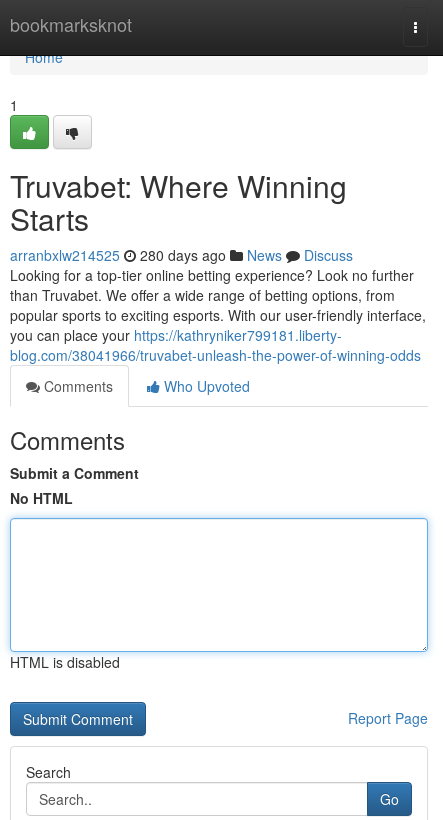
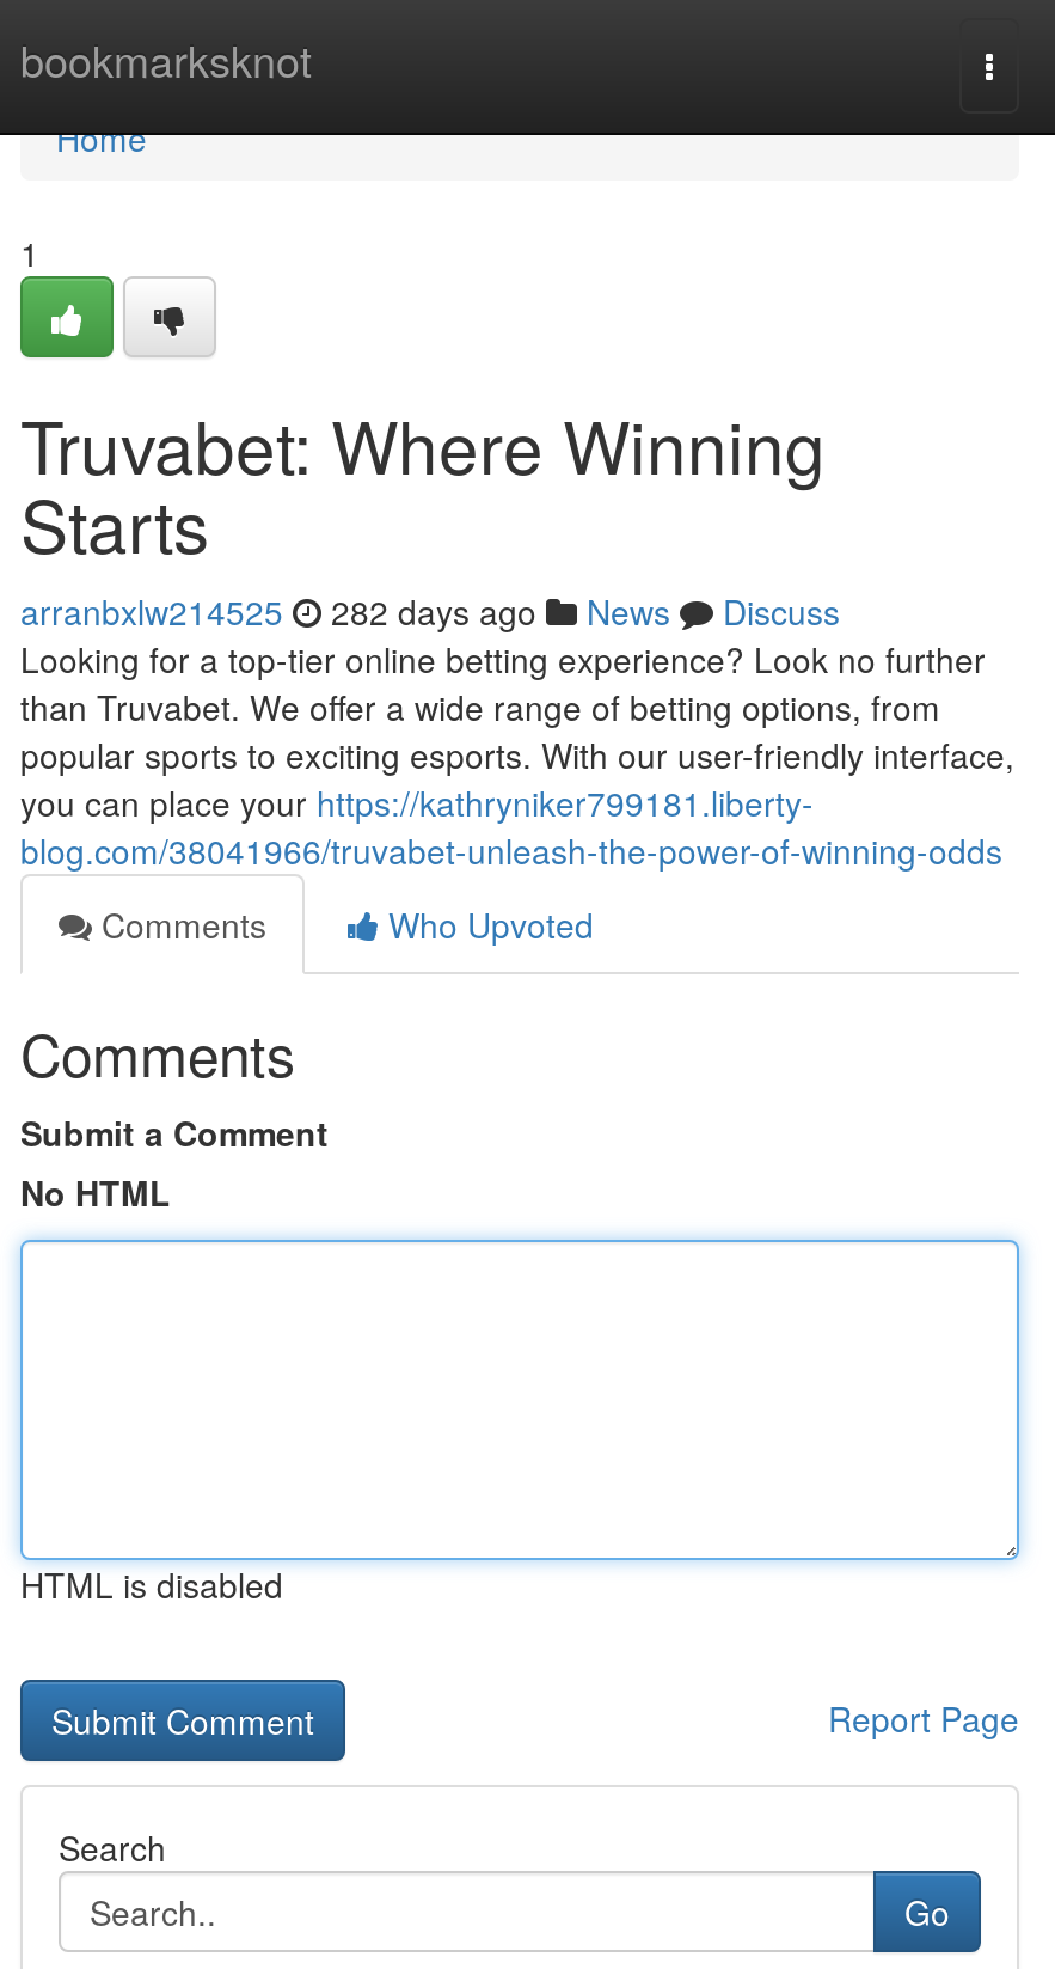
[10,245,353,265] arranbxlw214525 280 days ago News Discuss -> [20,587,840,635] arranbxlw214525 282 days ago News Discuss

